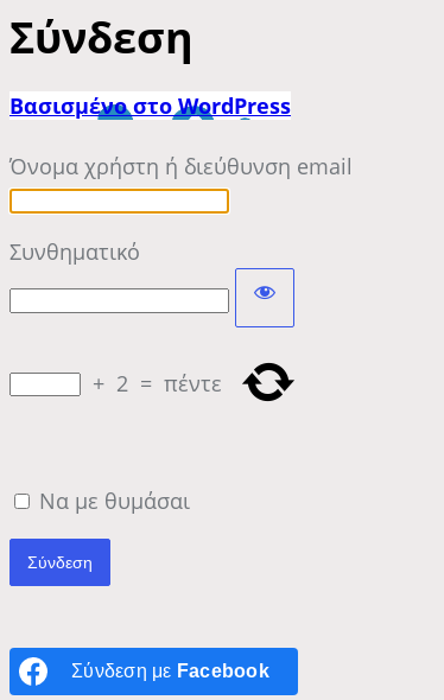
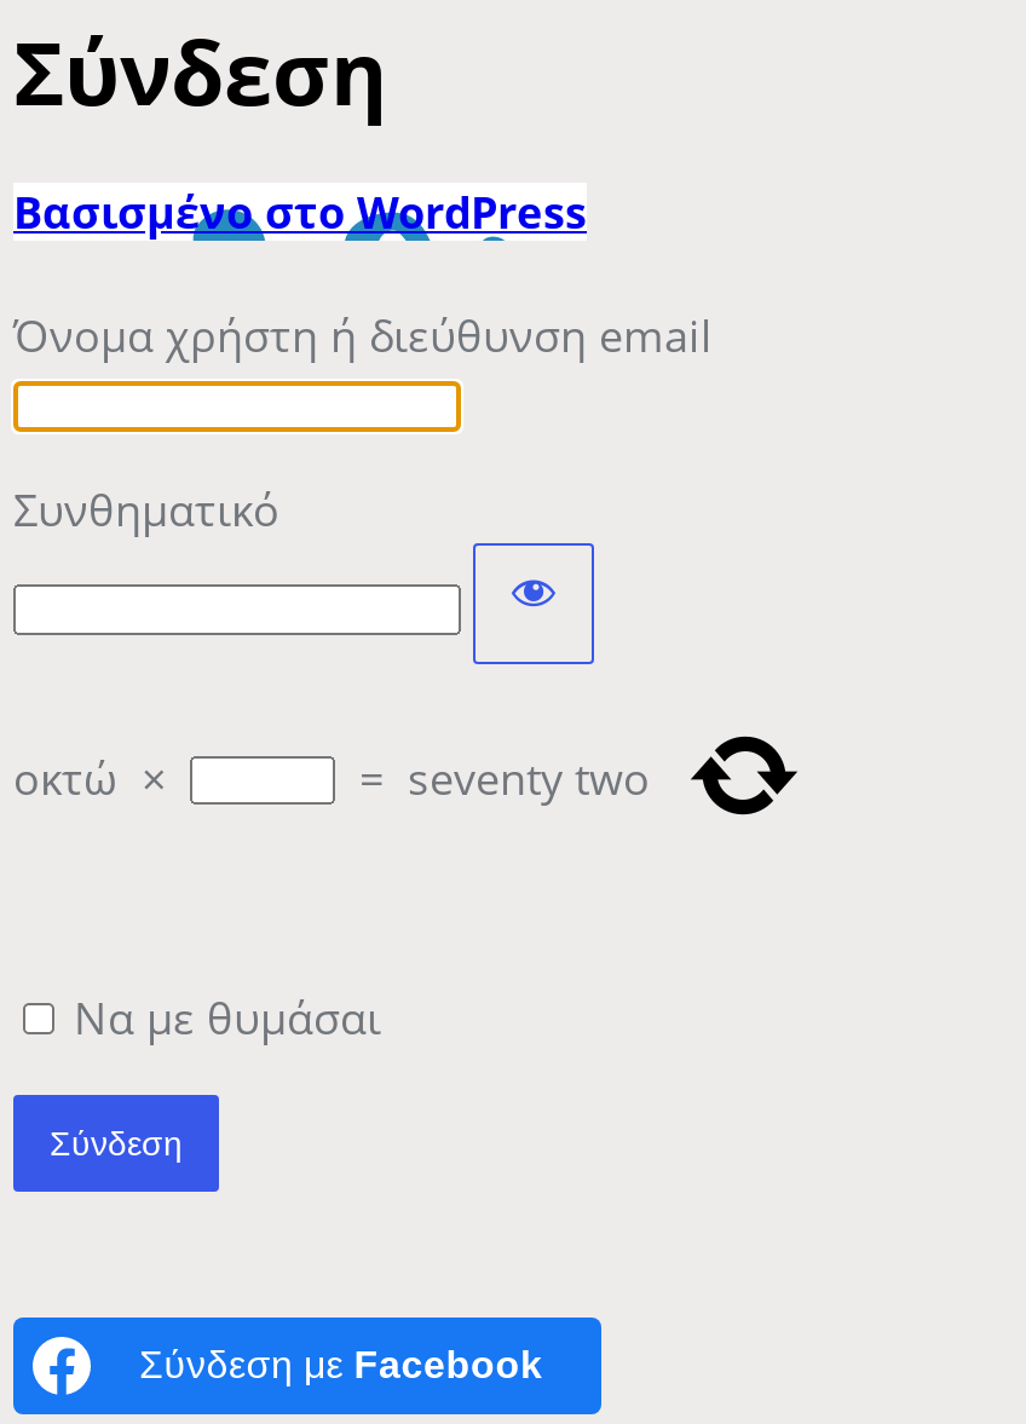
none -> [691,734,797,817] [image]
[87,368,222,397] + 2 = πέντε -> [13,748,650,806] οκτώ × | = seventy two

